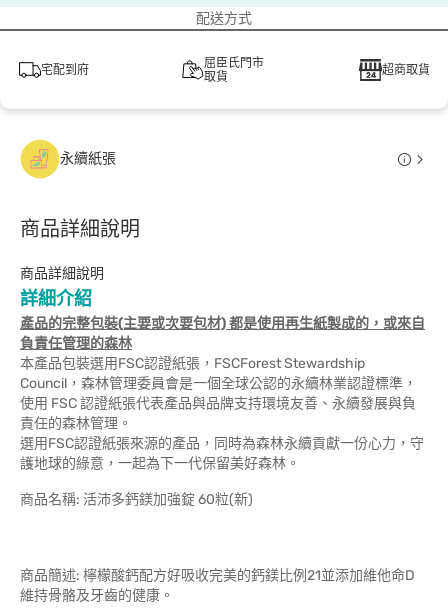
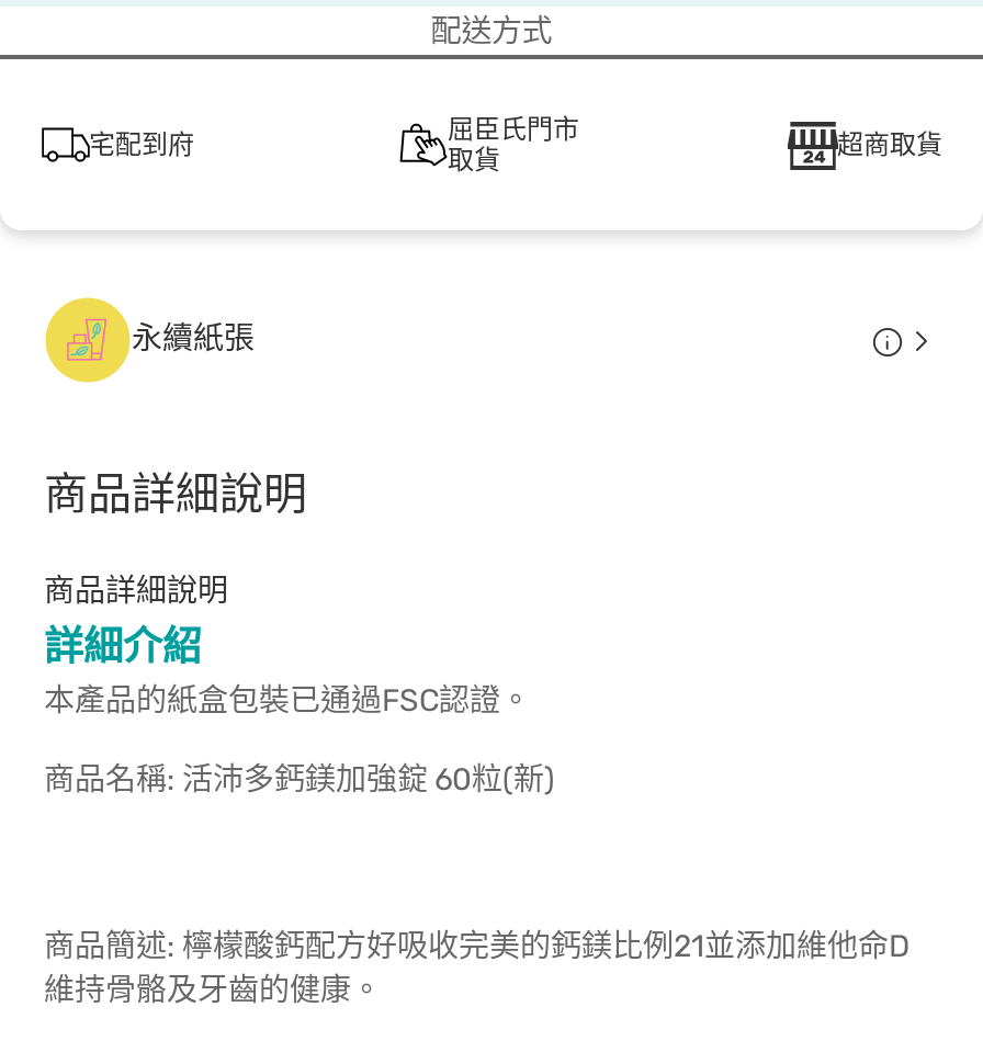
[20,315,425,472] 產品的完整包裝(主要或次要包材) 都是使用再生紙製成的，或來自 | 負責任管理的森林 | 本產品包裝選用FSC認證紙張，FSCForest Stewardship | Council，森林管理委員會是一個全球公認的永續林業認證標準， | 使用 FSC 認證紙張代表產品與品牌支持環境友善、永續發展與負 | 責任的森林管理。 | 選用FSC認證紙張來源的產品，同時為森林永續貢獻一份心力，守 | 護地球的綠意，一起為下一代保留美好森林。 -> [44,682,538,720] 本產品的紙盒包裝已通過FSC認證。

